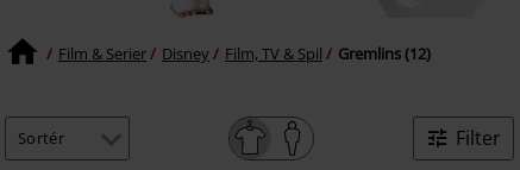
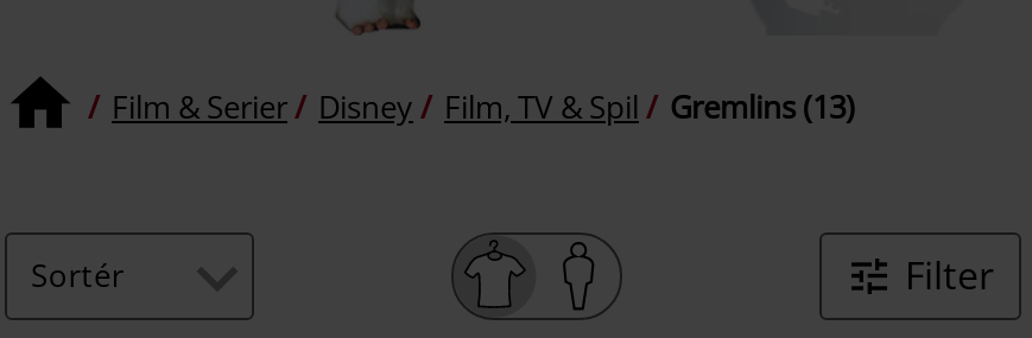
[58,43,431,65] Film & Serier Disney Film, TV & Spil Gremlins (12) -> [112,87,855,129] Film & Serier Disney Film, TV & Spil Gremlins (13)

